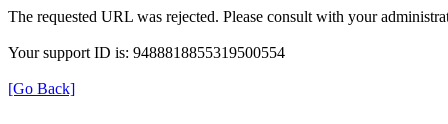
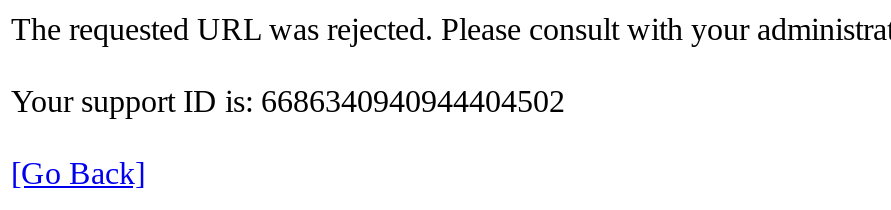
[8,44,285,61] Your support ID is: 9488818855319500554 -> [11,84,565,118] Your support ID is: 6686340940944404502

